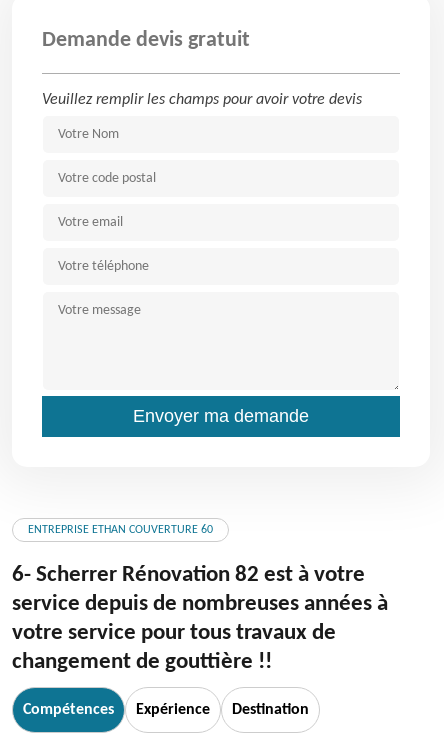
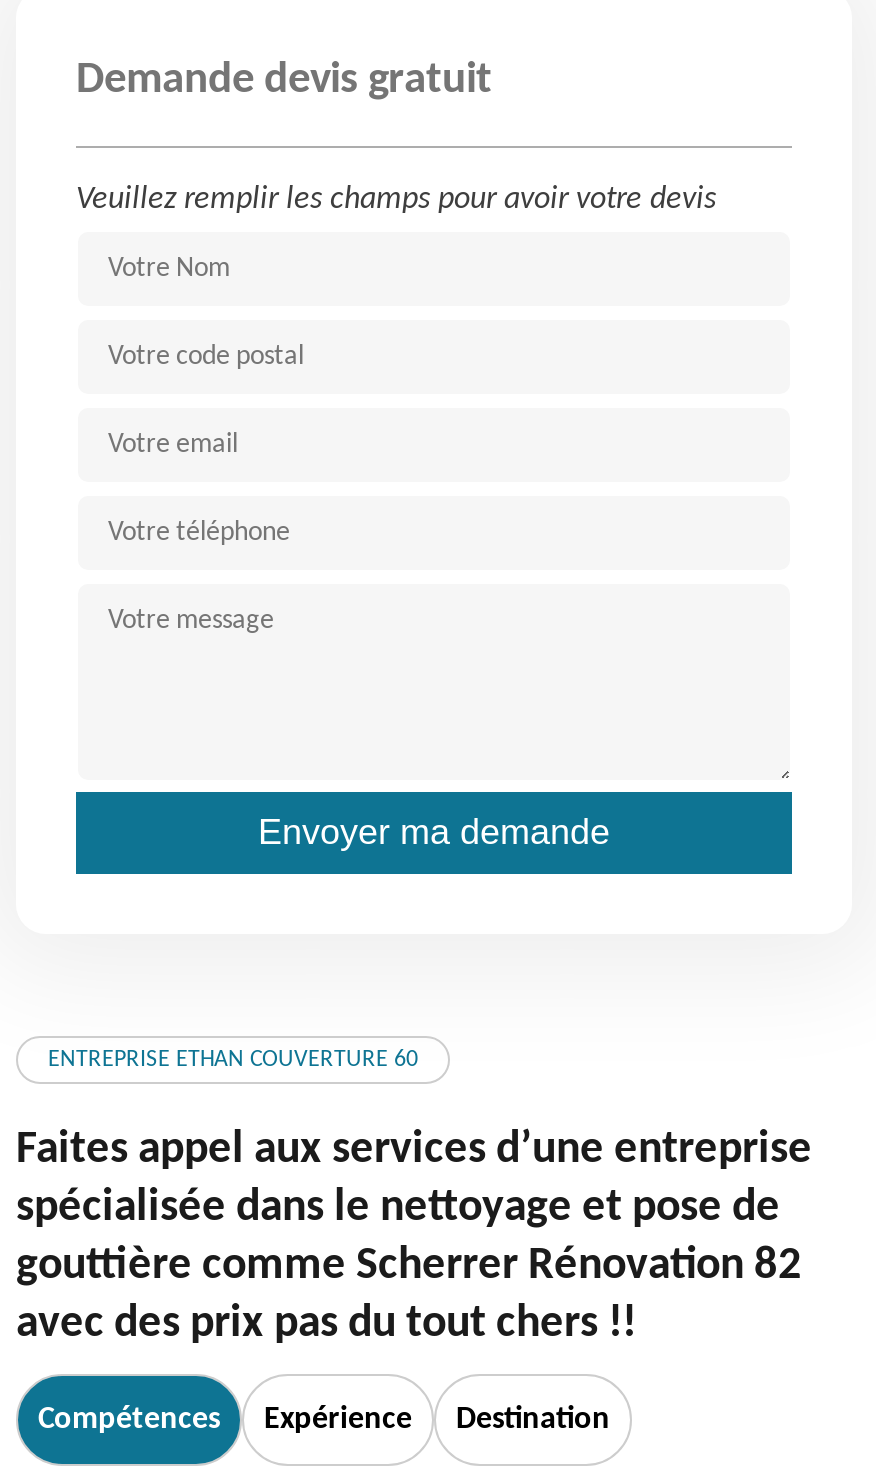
[12,564,388,674] 6- Scherrer Rénovation 82 est à votre | service depuis de nombreuses années à | votre service pour tous travaux de | changement de gouttière !! -> [16,1128,812,1348] Faites appel aux services d’une entreprise | spécialisée dans le nettoyage et pose de | gouttière comme Scherrer Rénovation 82 | avec des prix pas du tout chers !!

